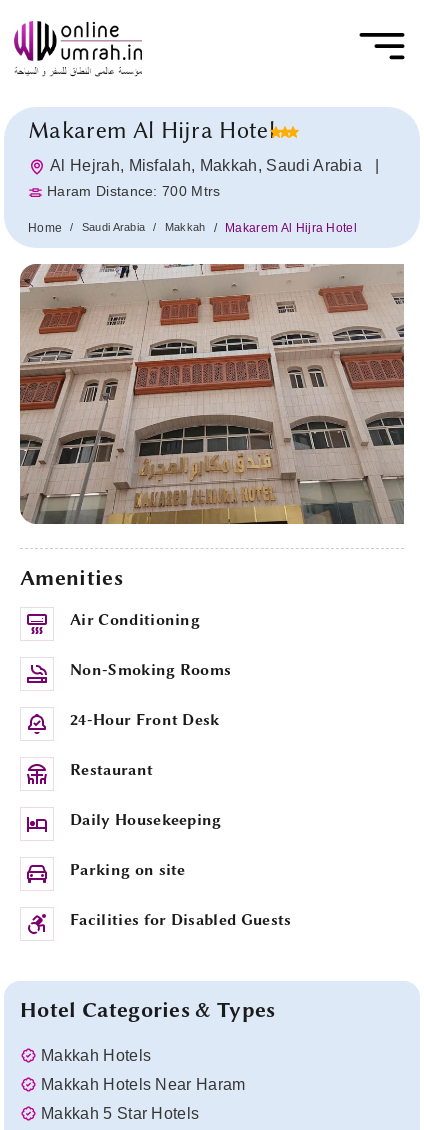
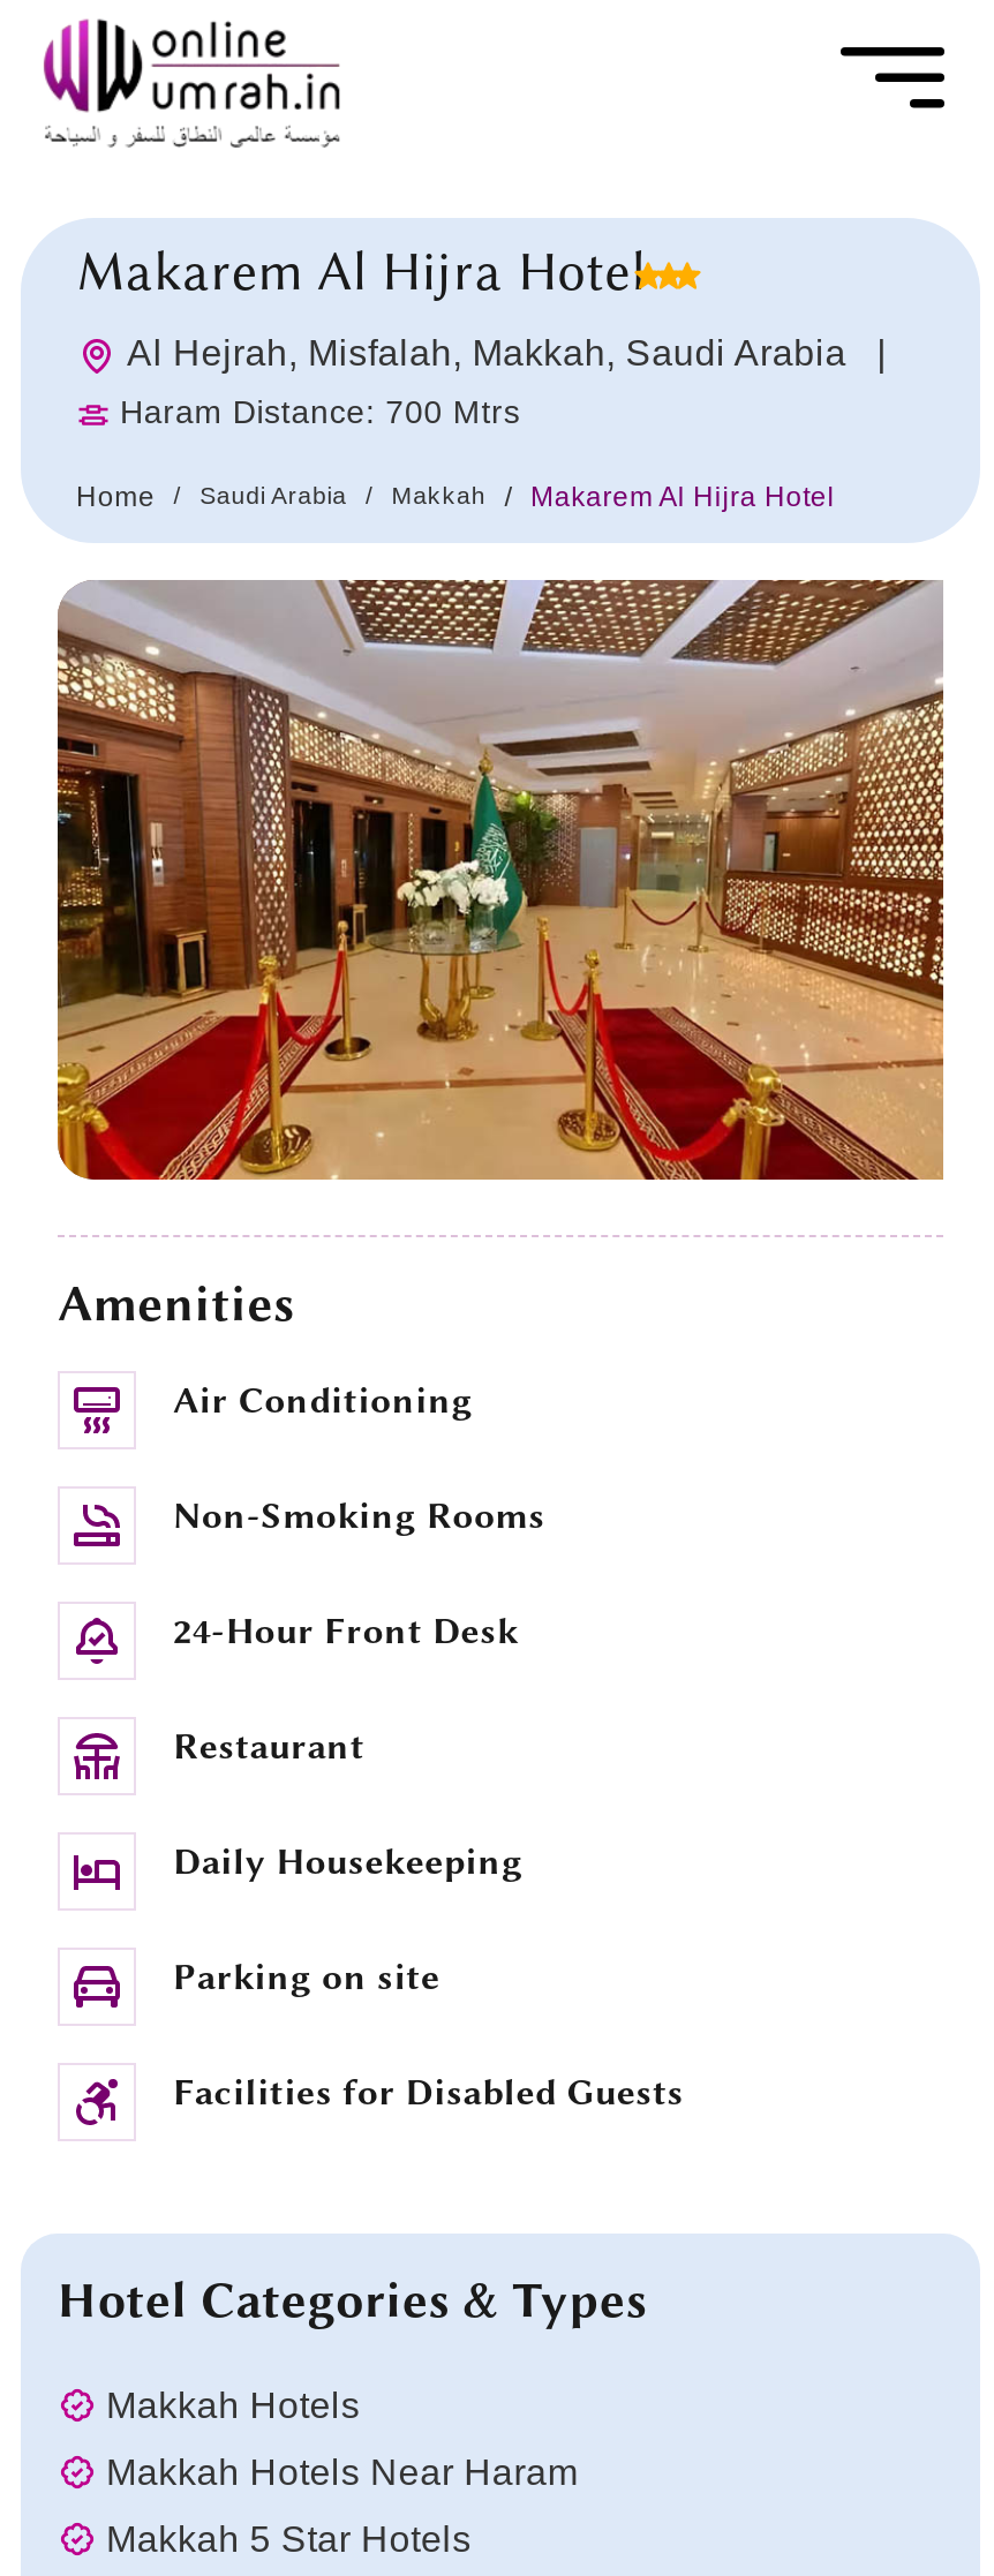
[19,263,405,525] [image] -> [55,578,946,1182] [image]

